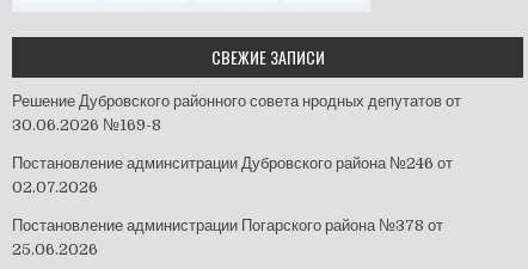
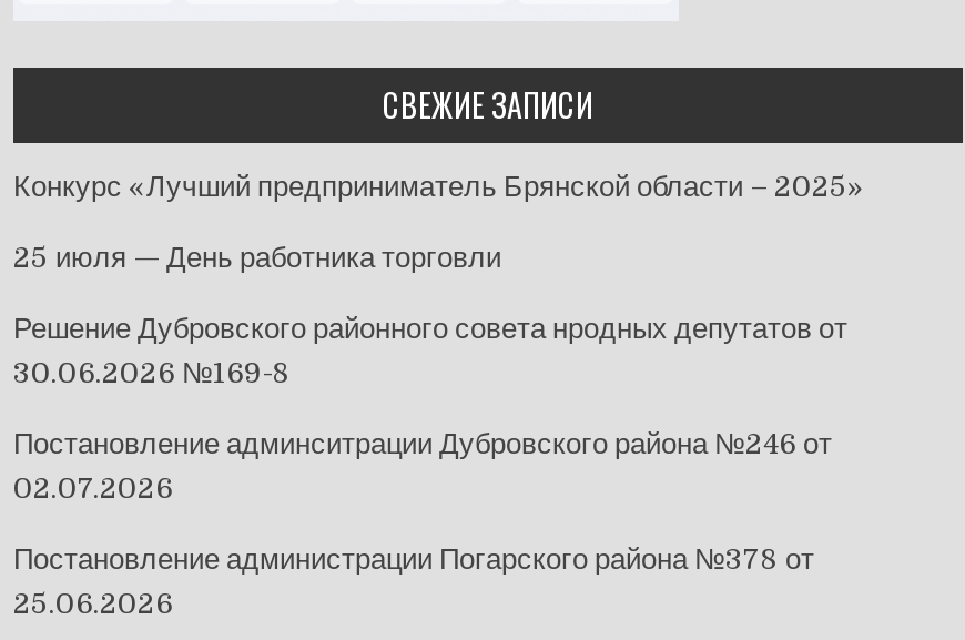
none -> [13,170,865,274] Конкурс «Лучший предприниматель Брянской области – 2025» | 25 июля — День работника торговли

